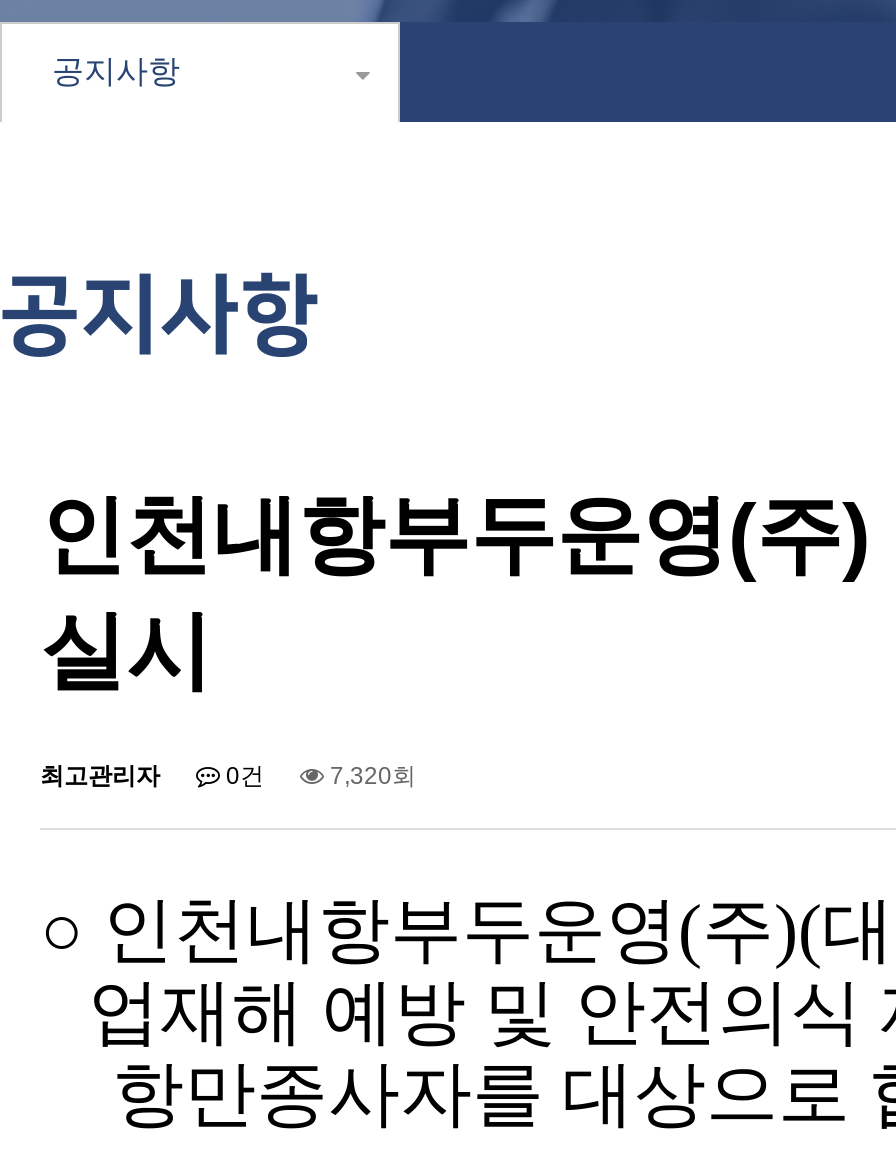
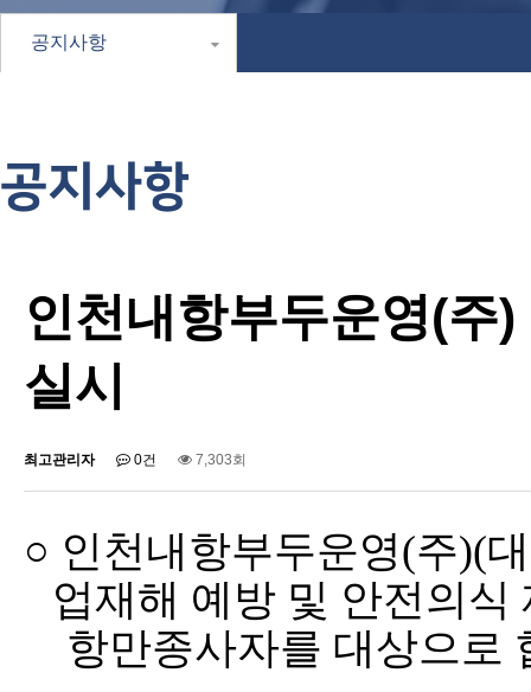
[324,762,416,790] 7,320회 -> [192,451,247,468] 7,303회

